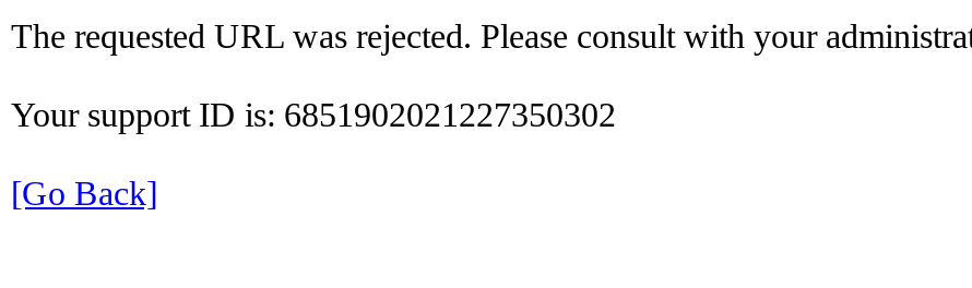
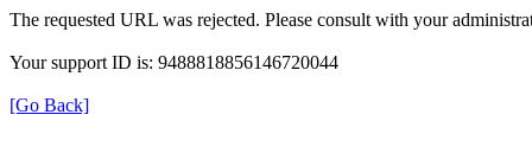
[11,96,616,133] Your support ID is: 6851902021227350302 -> [9,52,338,72] Your support ID is: 9488818856146720044

